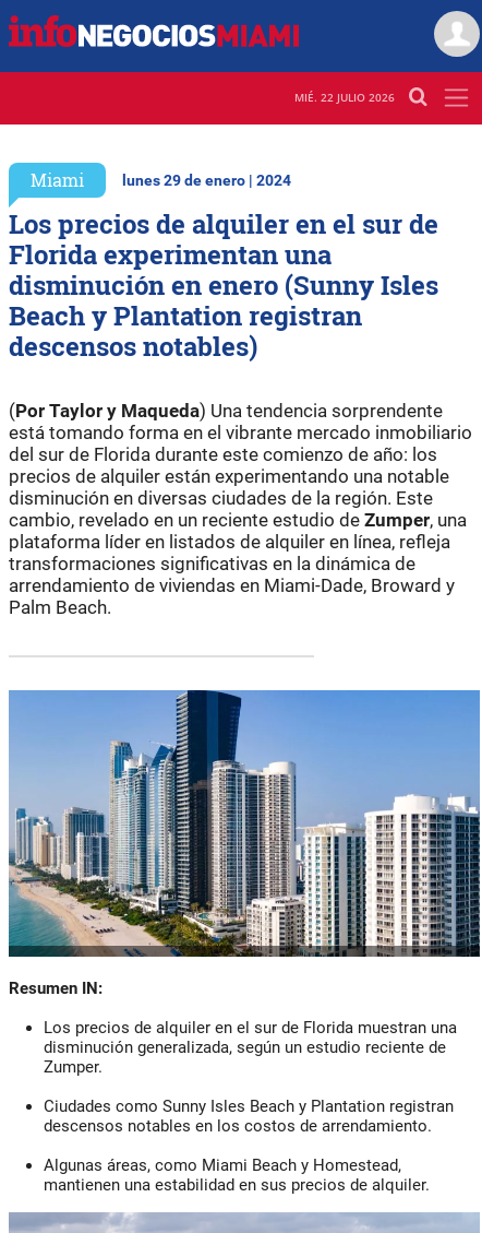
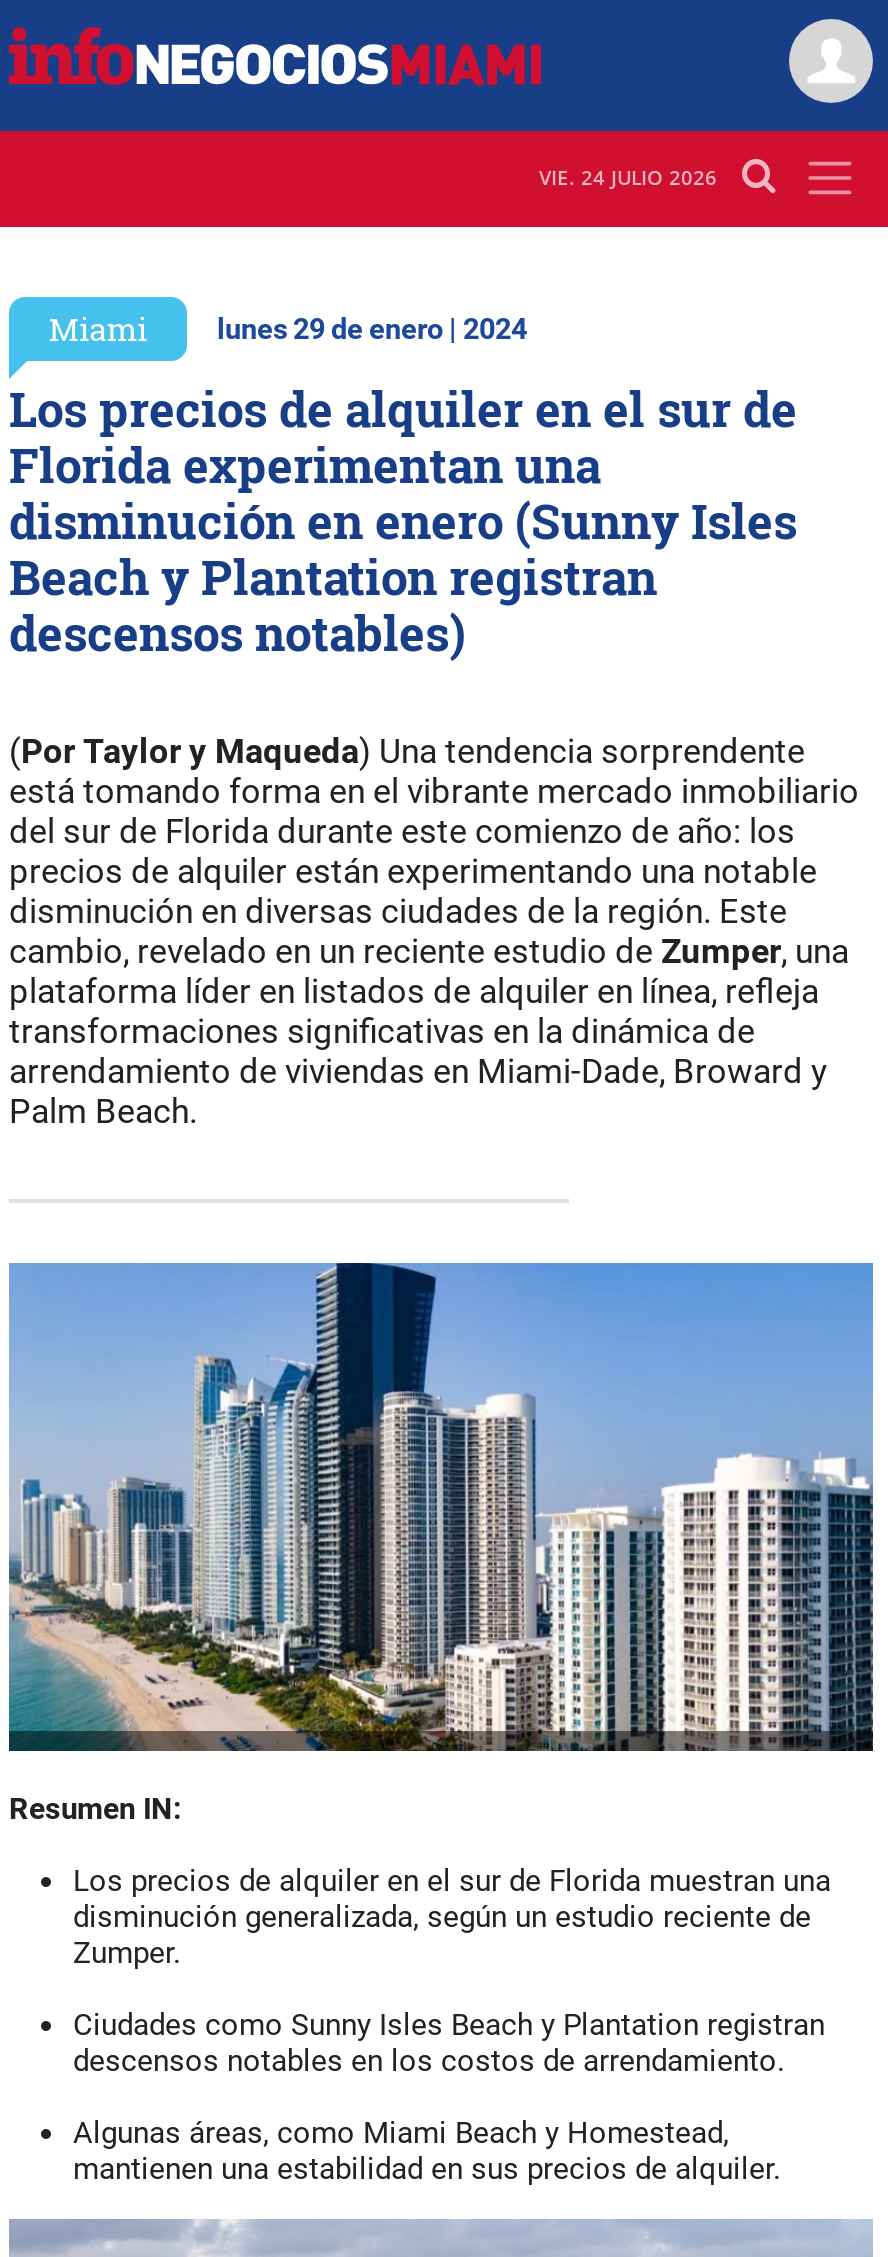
[294,90,395,105] MIÉ. 22 JULIO 2026 -> [539,164,717,192] VIE. 24 JULIO 2026

